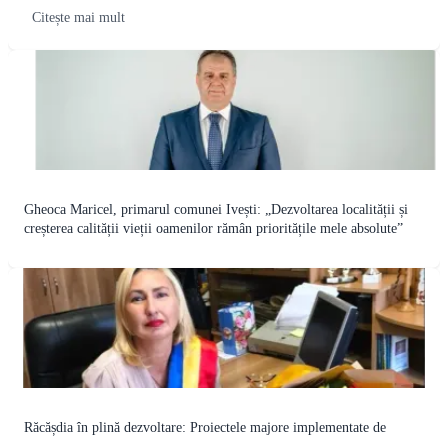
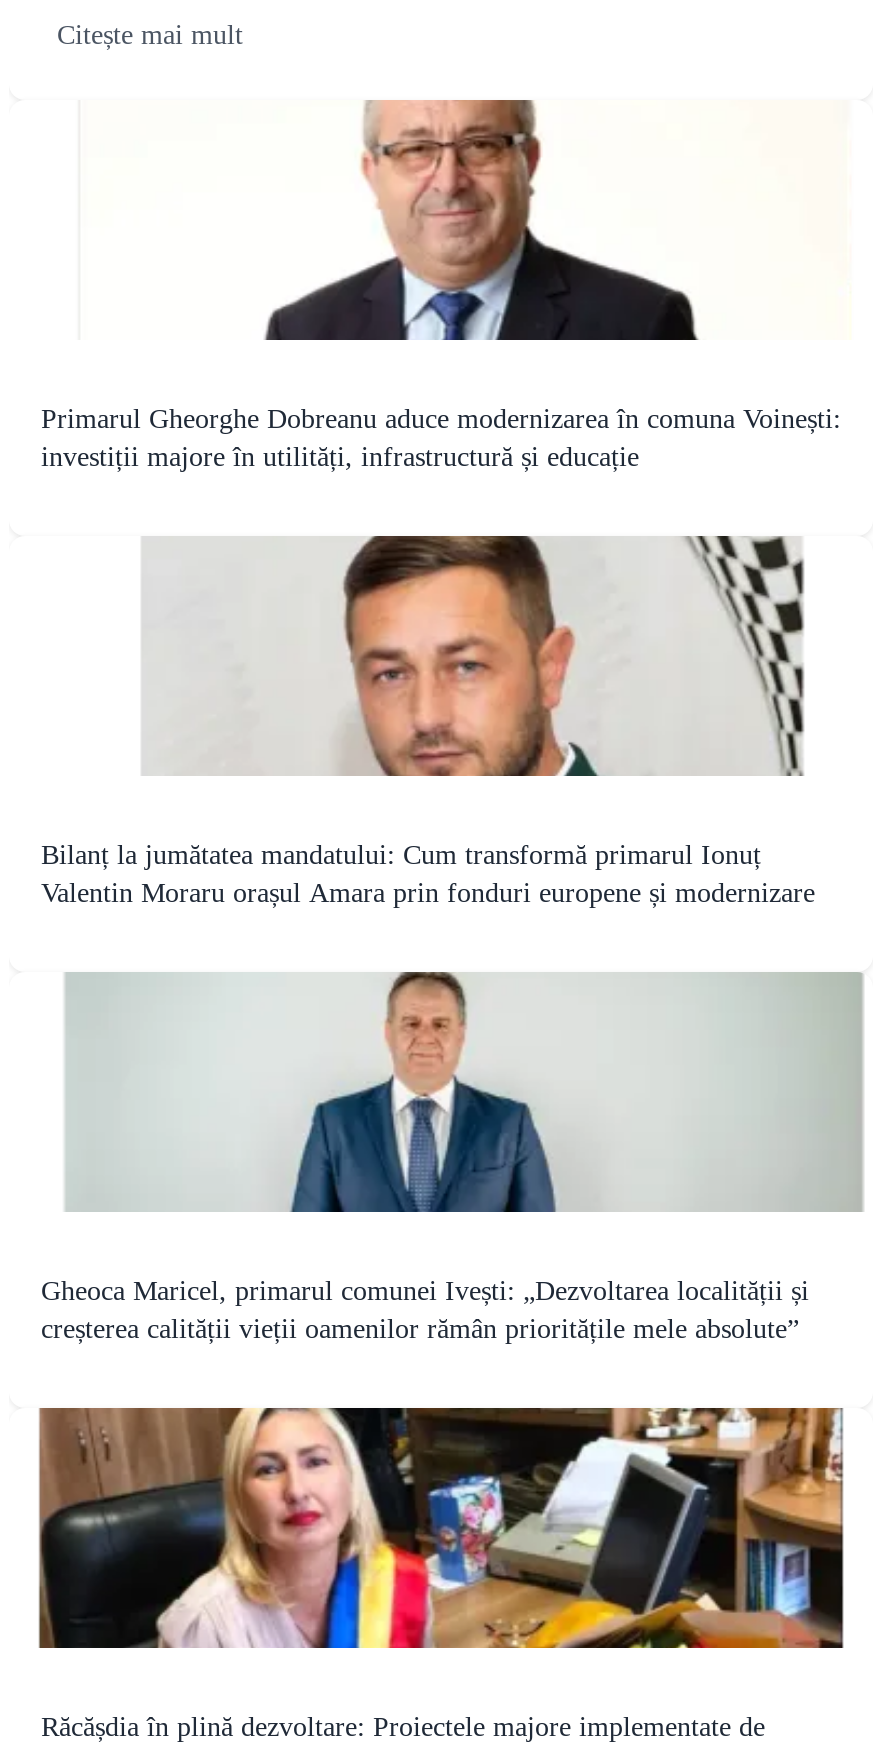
none -> [41,98,841,473] [image] | Primarul Gheorghe Dobreanu aduce modernizarea în comuna Voinești: | investiții majore în utilități, infrastructură și educație
none -> [41,534,815,909] [image] | Bilanț la jumătatea mandatului: Cum transformă primarul Ionuț | Valentin Moraru orașul Amara prin fonduri europene și modernizare

